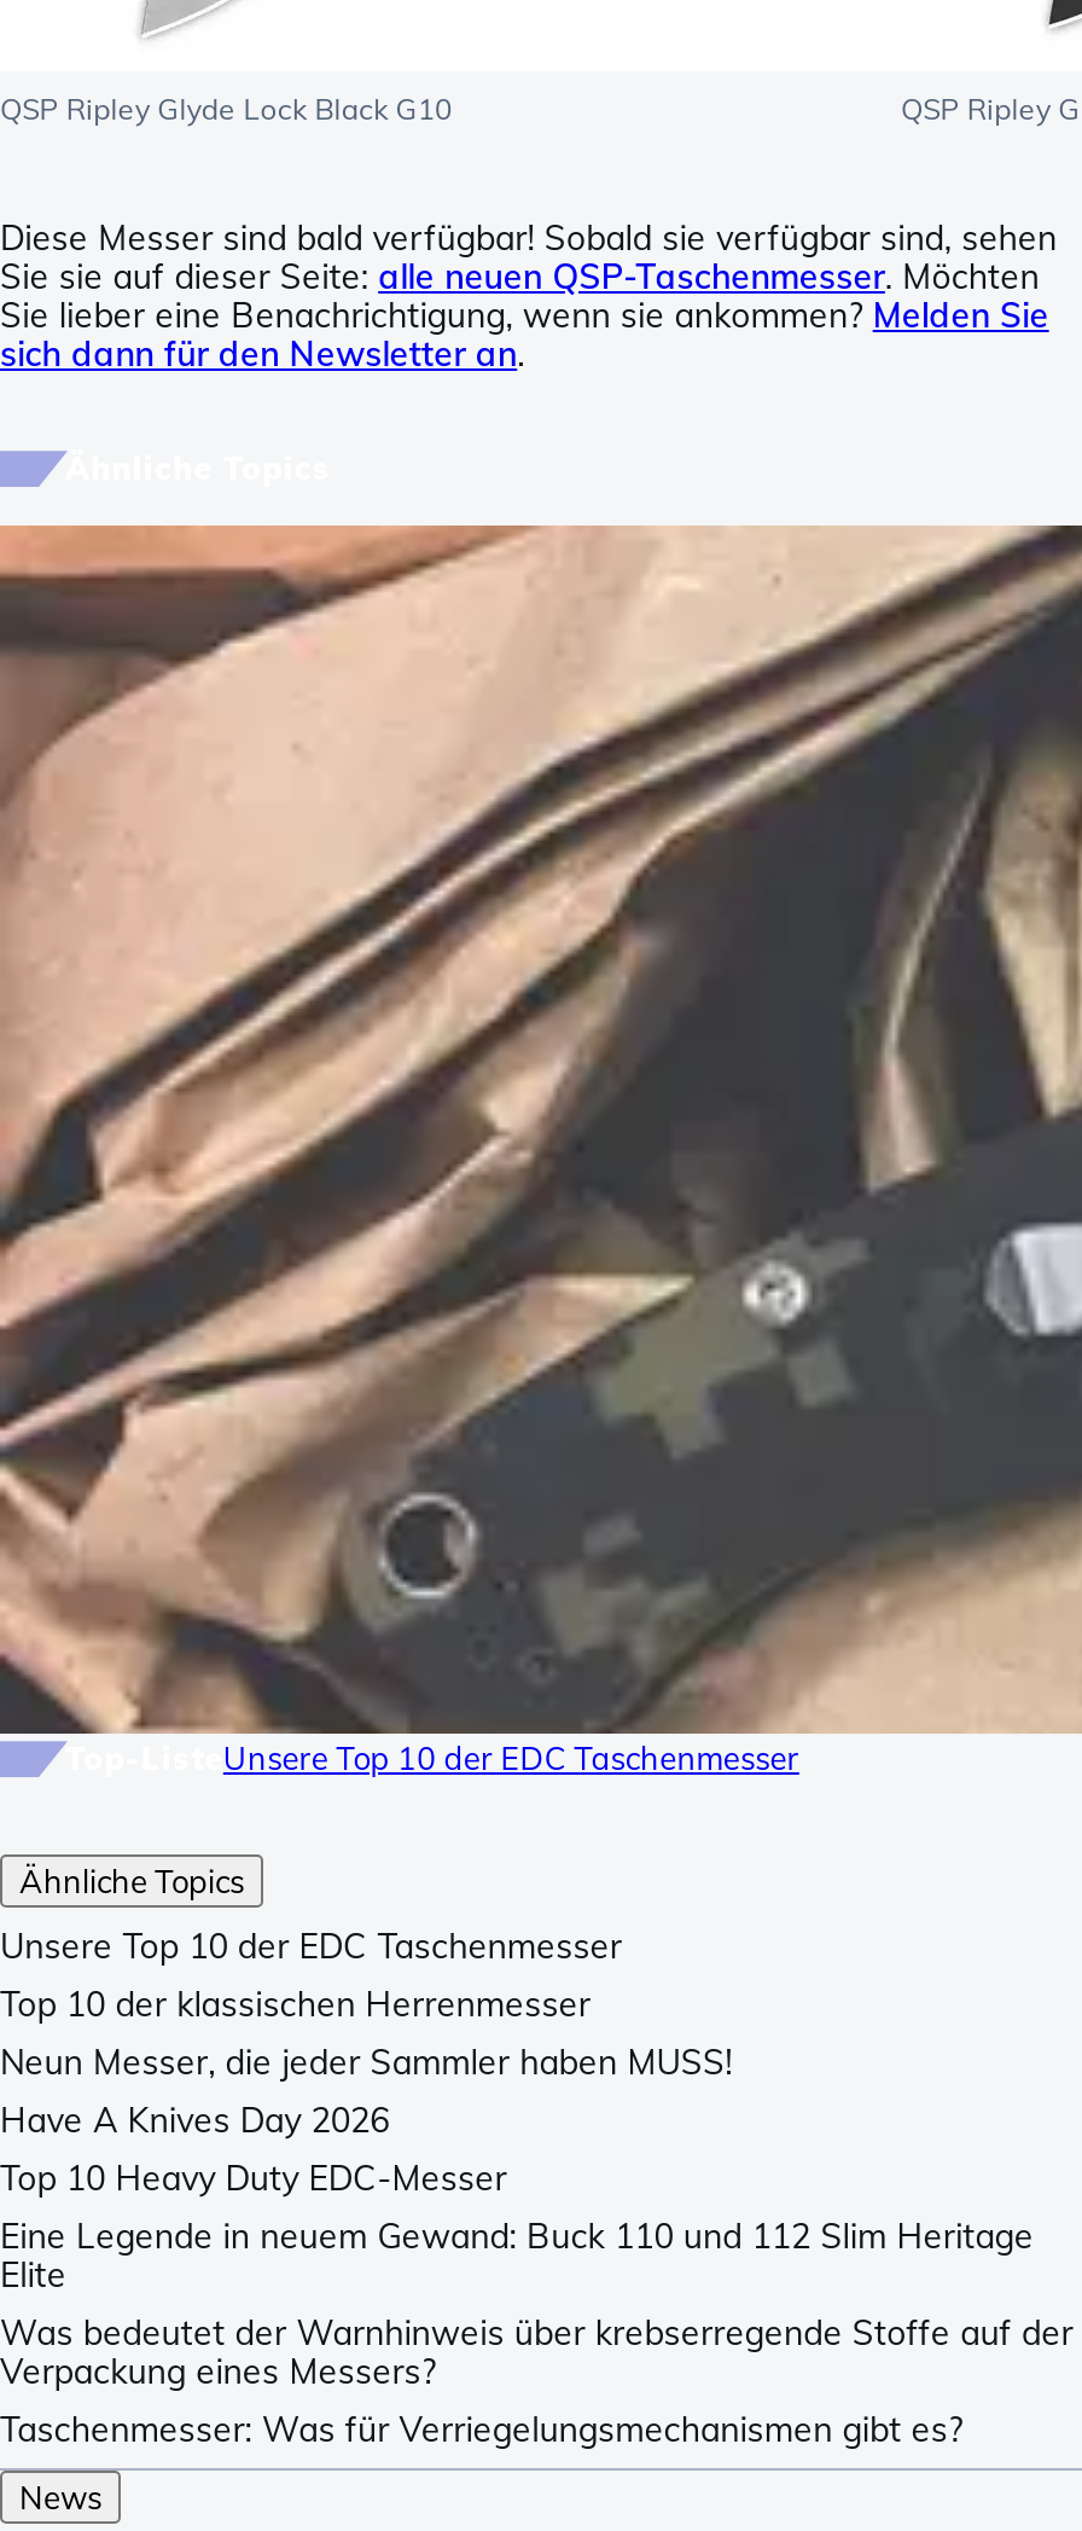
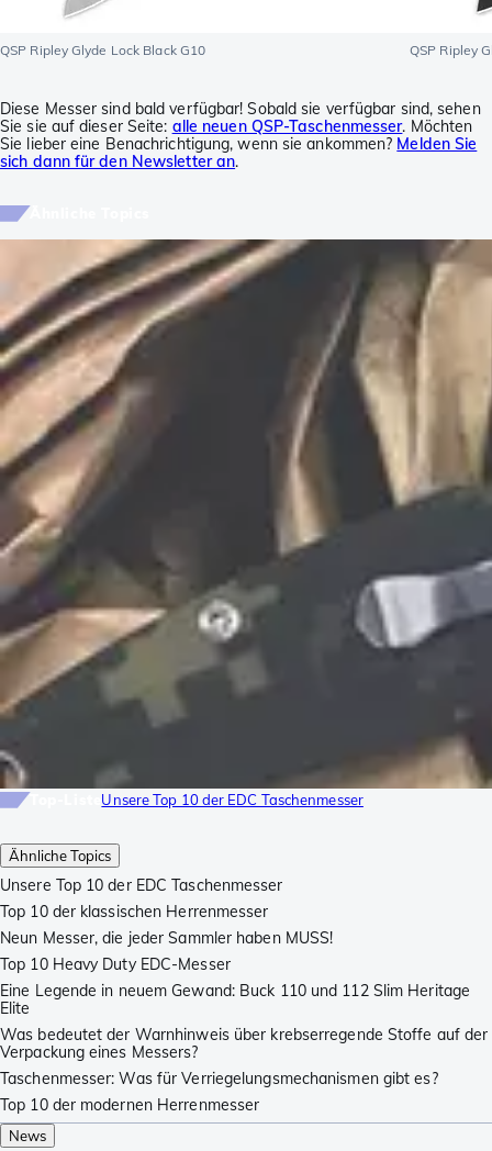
[7,524,1075,1735] [image] -> [3,238,489,790] [image]
[0,2099,389,2142] Have A Knives Day 2026 -> none
moved [0,2157,1073,2452] -> [0,954,488,1088]: Top 10 Heavy Duty EDC-Messer | Eine Legende in neuem Gewand: Buck 110 und 112 Slim Heritage | Elite | Was bedeutet der Warnhinweis über krebserregende Stoffe auf der | Verpackung eines Messers? | Taschenmesser: Was für Verriegelungsmechanismen gibt es?
none -> [0,1095,259,1114] Top 10 der modernen Herrenmesser

